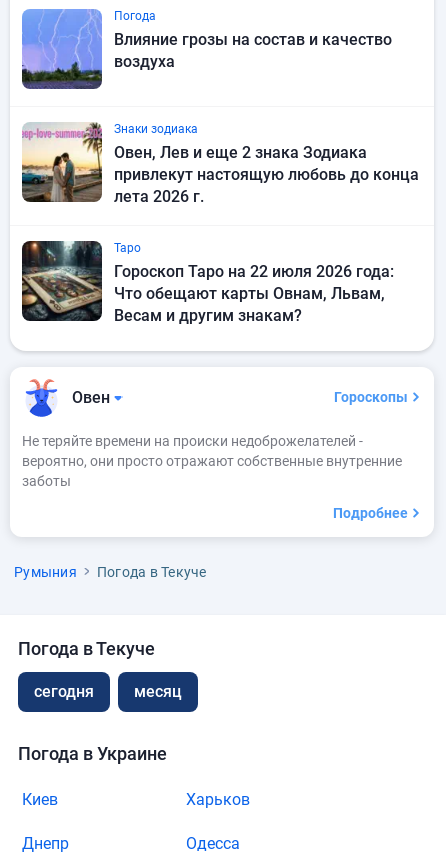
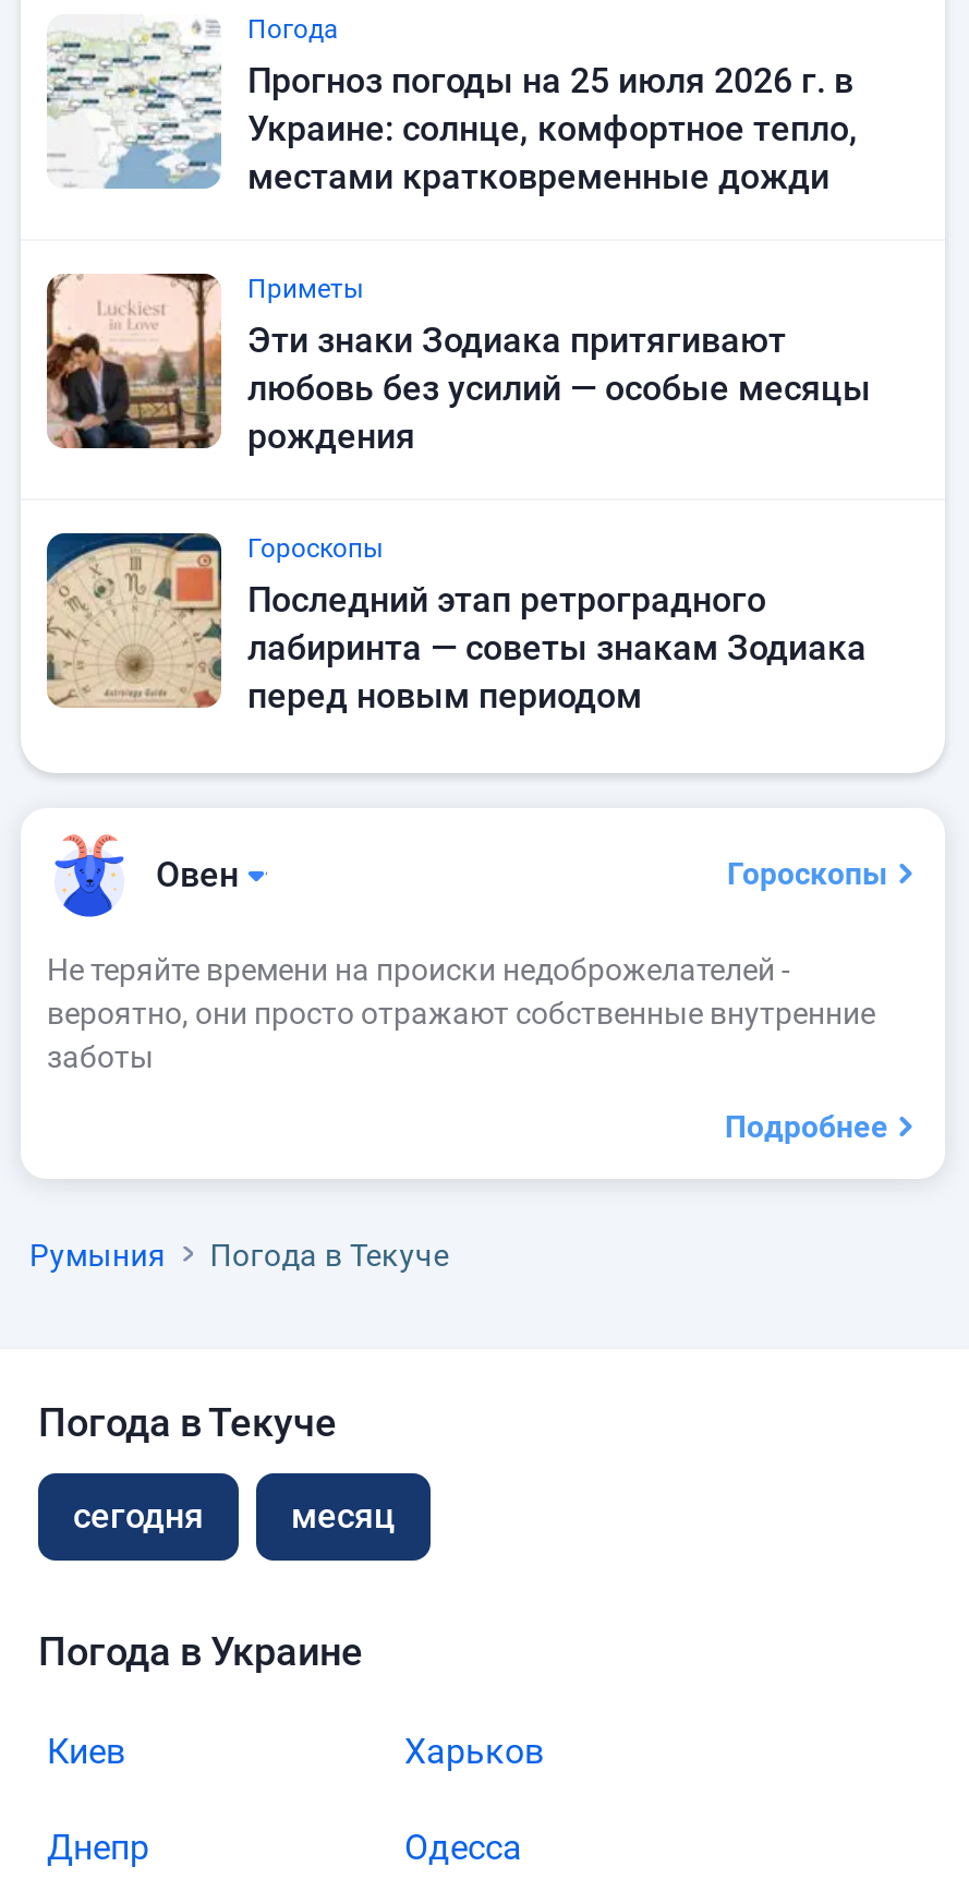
[21,8,392,90] [image] | Влияние грозы на состав и качество | воздуха -> [45,14,858,197] [image] | Прогноз погоды на 25 июля 2026 г. в | Украине: солнце, комфортное тепло, | местами кратковременные дожди
[21,122,419,206] [image] | Знаки зодиака | Овен, Лев и еще 2 знака Зодиака | привлекут настоящую любовь до конца | лета 2026 г. -> [45,272,871,457] [image] | Приметы | Эти знаки Зодиака притягивают | любовь без усилий — особые месяцы | рождения
[21,241,394,325] [image] | Таро | Гороскоп Таро на 22 июля 2026 года: | Что обещают карты Овнам, Львам, | Весам и другим знакам? -> [45,533,867,716] [image] | Гороскопы | Последний этап ретроградного | лабиринта — советы знакам Зодиака | перед новым периодом

